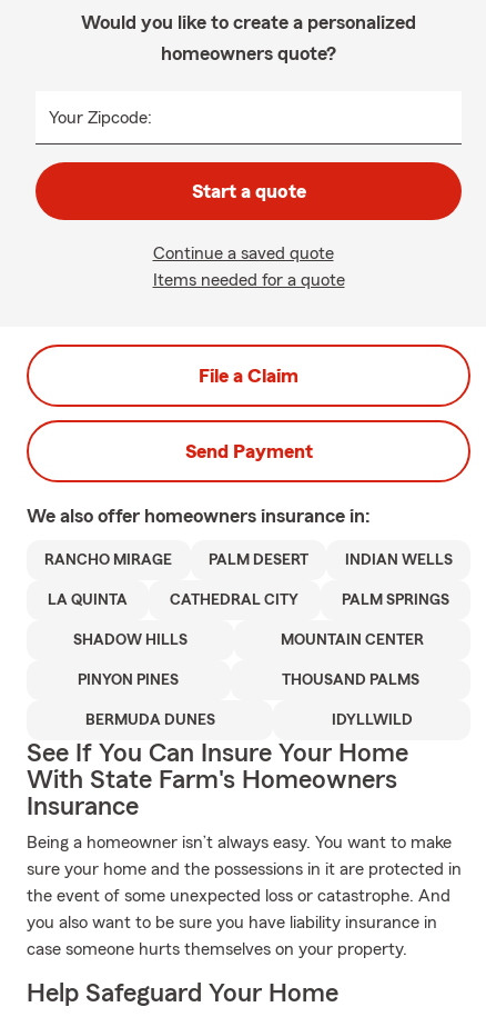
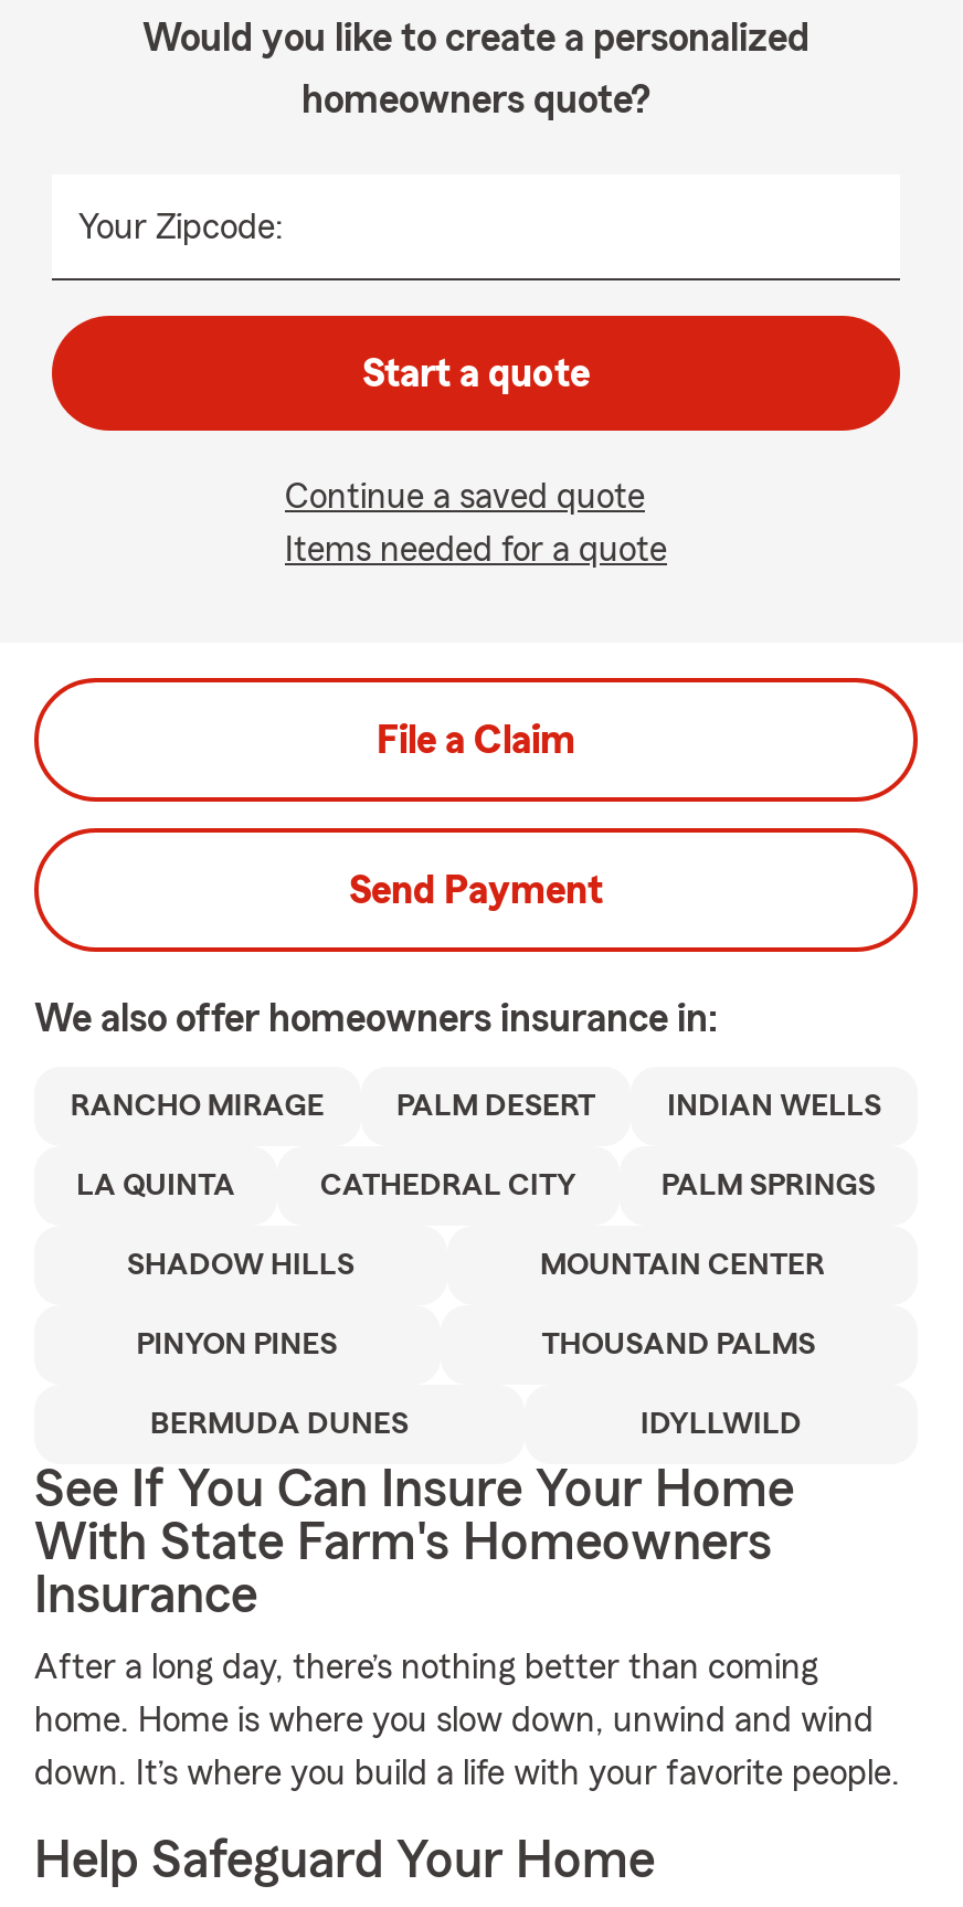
[27,834,462,958] Being a homeowner isn’t always easy. You want to make | sure your home and the possessions in it are protected in | the event of some unexpected loss or catastrophe. And | you also want to be sure you have liability insurance in | case someone hurts themselves on your property. -> [34,1650,900,1791] After a long day, there’s nothing better than coming | home. Home is where you slow down, unwind and wind | down. It’s where you build a life with your favorite people.

